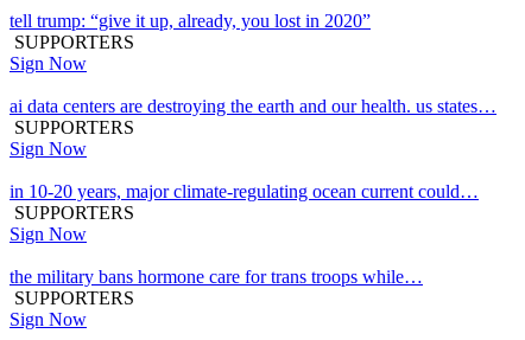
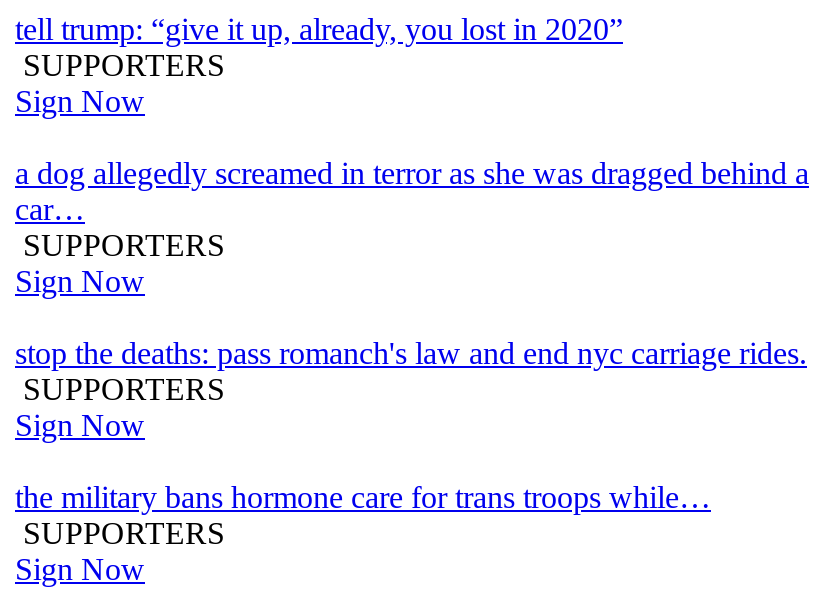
[10,96,496,116] ai data centers are destroying the earth and our health. us states… -> [15,156,809,226] a dog allegedly screamed in terror as she was dragged behind a | car…
[10,181,479,201] in 10-20 years, major climate-regulating ocean current could… -> [15,336,807,370] stop the deaths: pass romanch's law and end nyc carriage rides.

